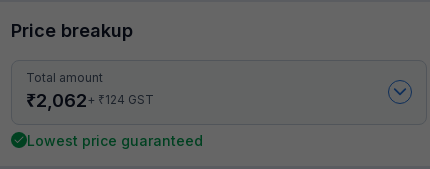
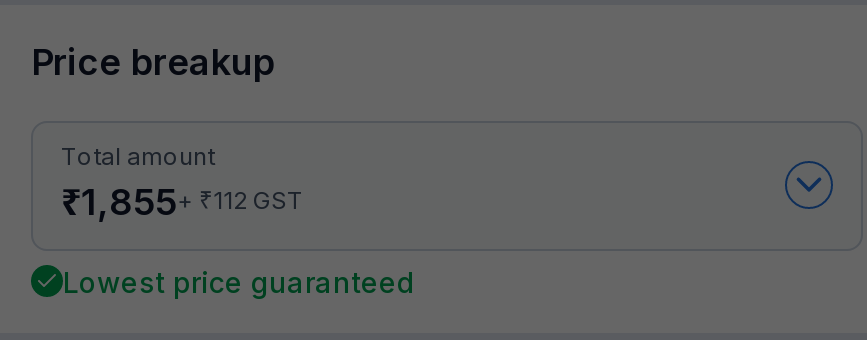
[26,88,154,112] ₹2,062+ ₹124GST -> [61,176,305,224] ₹1,855+ ₹112GST

